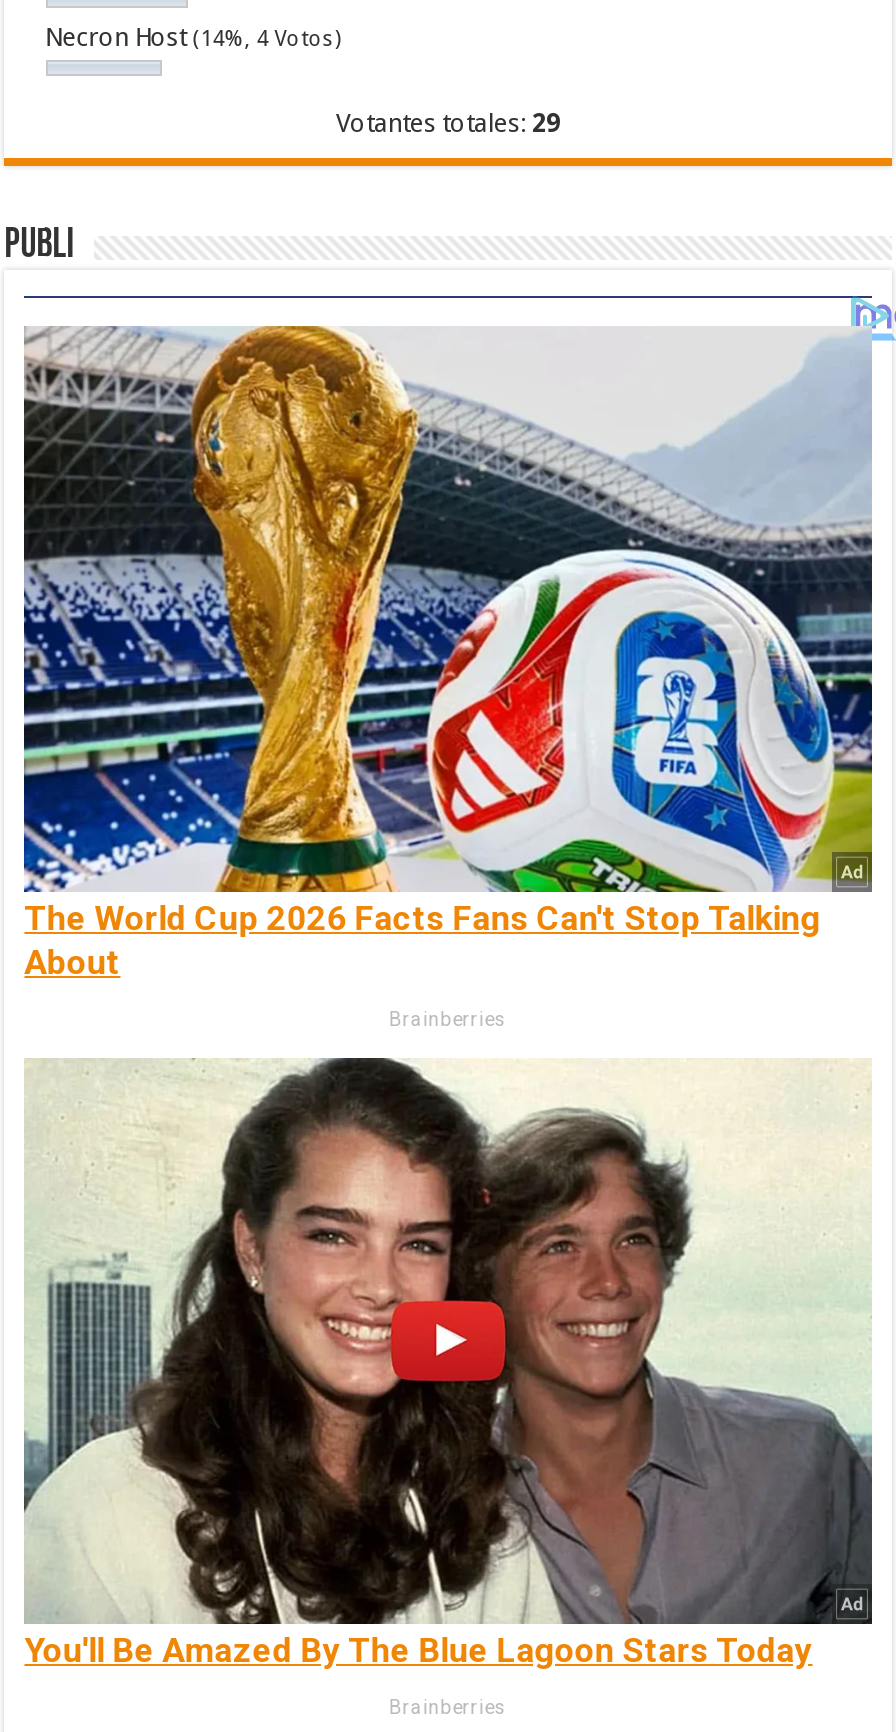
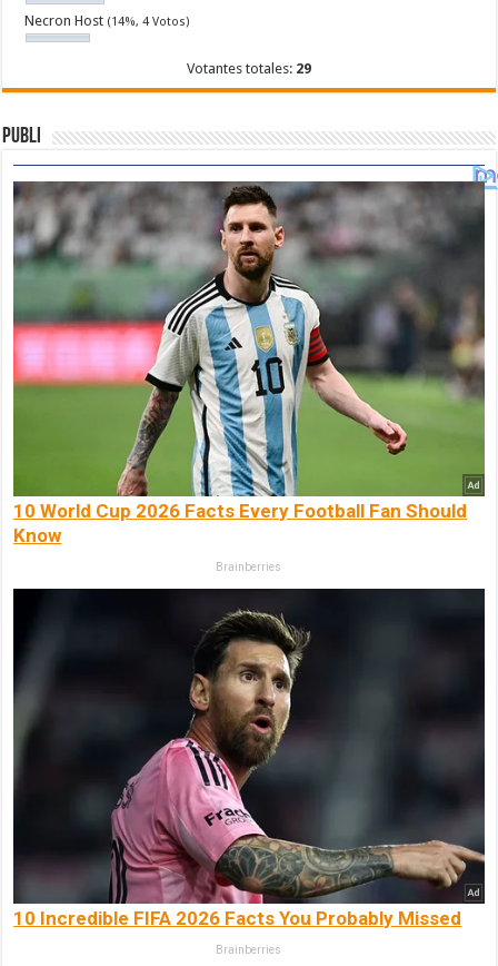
[22,324,872,982] [image] | The World Cup 2026 Facts Fans Can't Stop Talking | About -> [12,180,486,546] [image] | 10 World Cup 2026 Facts Every Football Fan Should | Know
[22,1058,872,1669] [image] | You'll Be Amazed By The Blue Lagoon Stars Today -> [12,588,486,929] [image] | 10 Incredible FIFA 2026 Facts You Probably Missed

